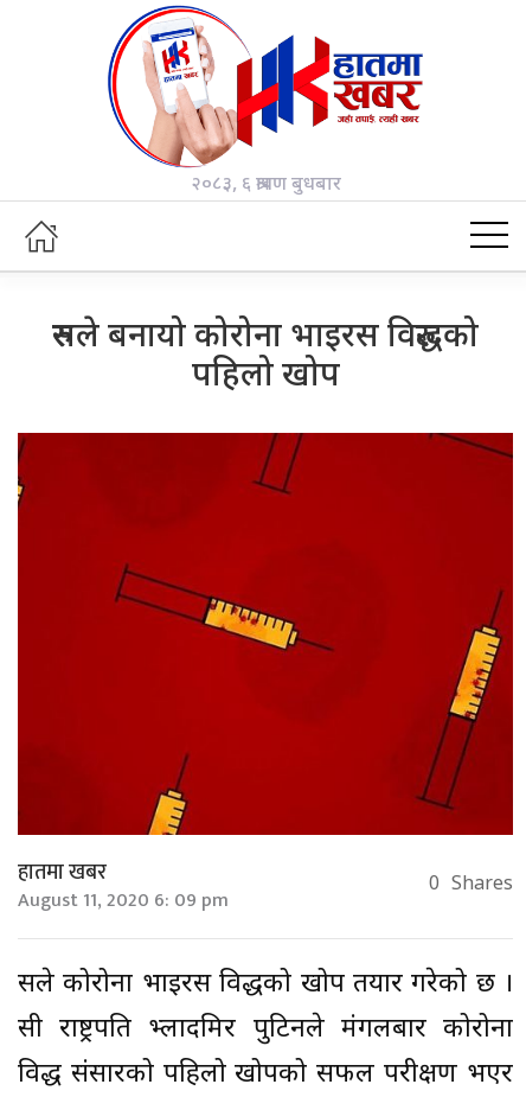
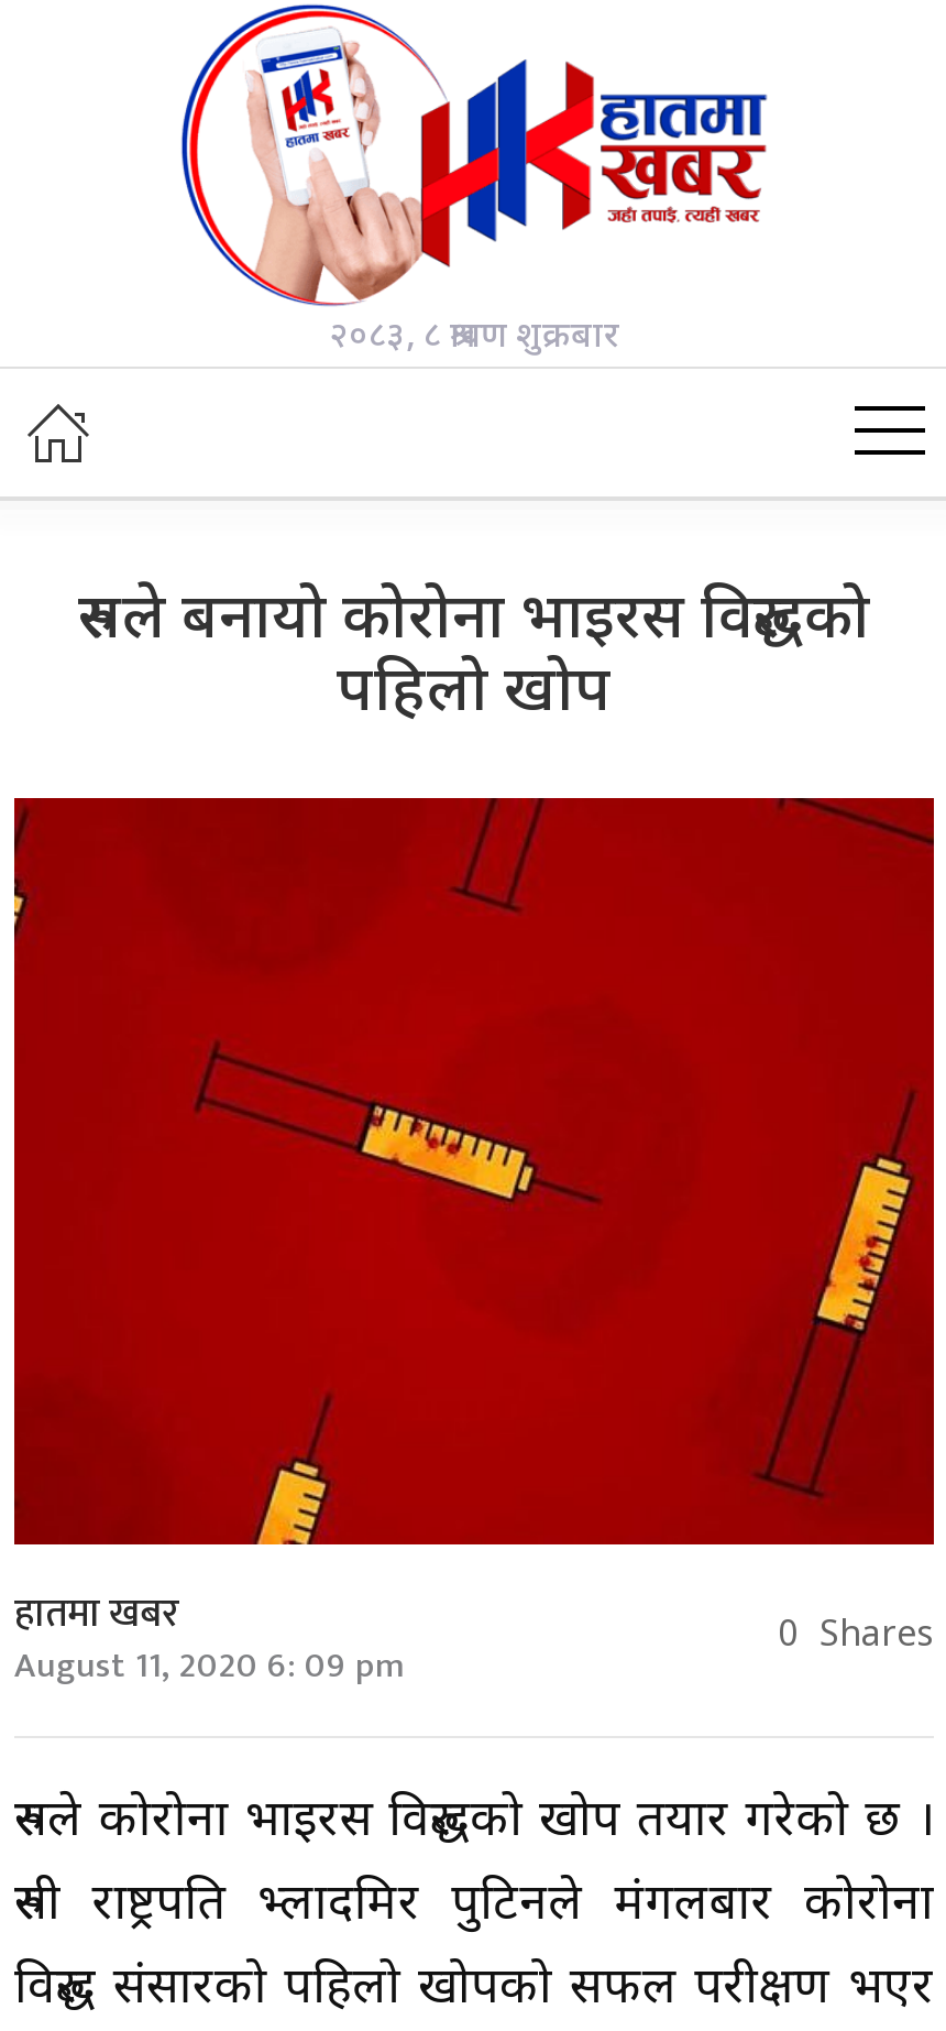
[190,173,341,198] २०८३, ६ श्रावण बुधबार -> [329,316,619,362] २०८३, ८ श्रावण शुक्रबार

